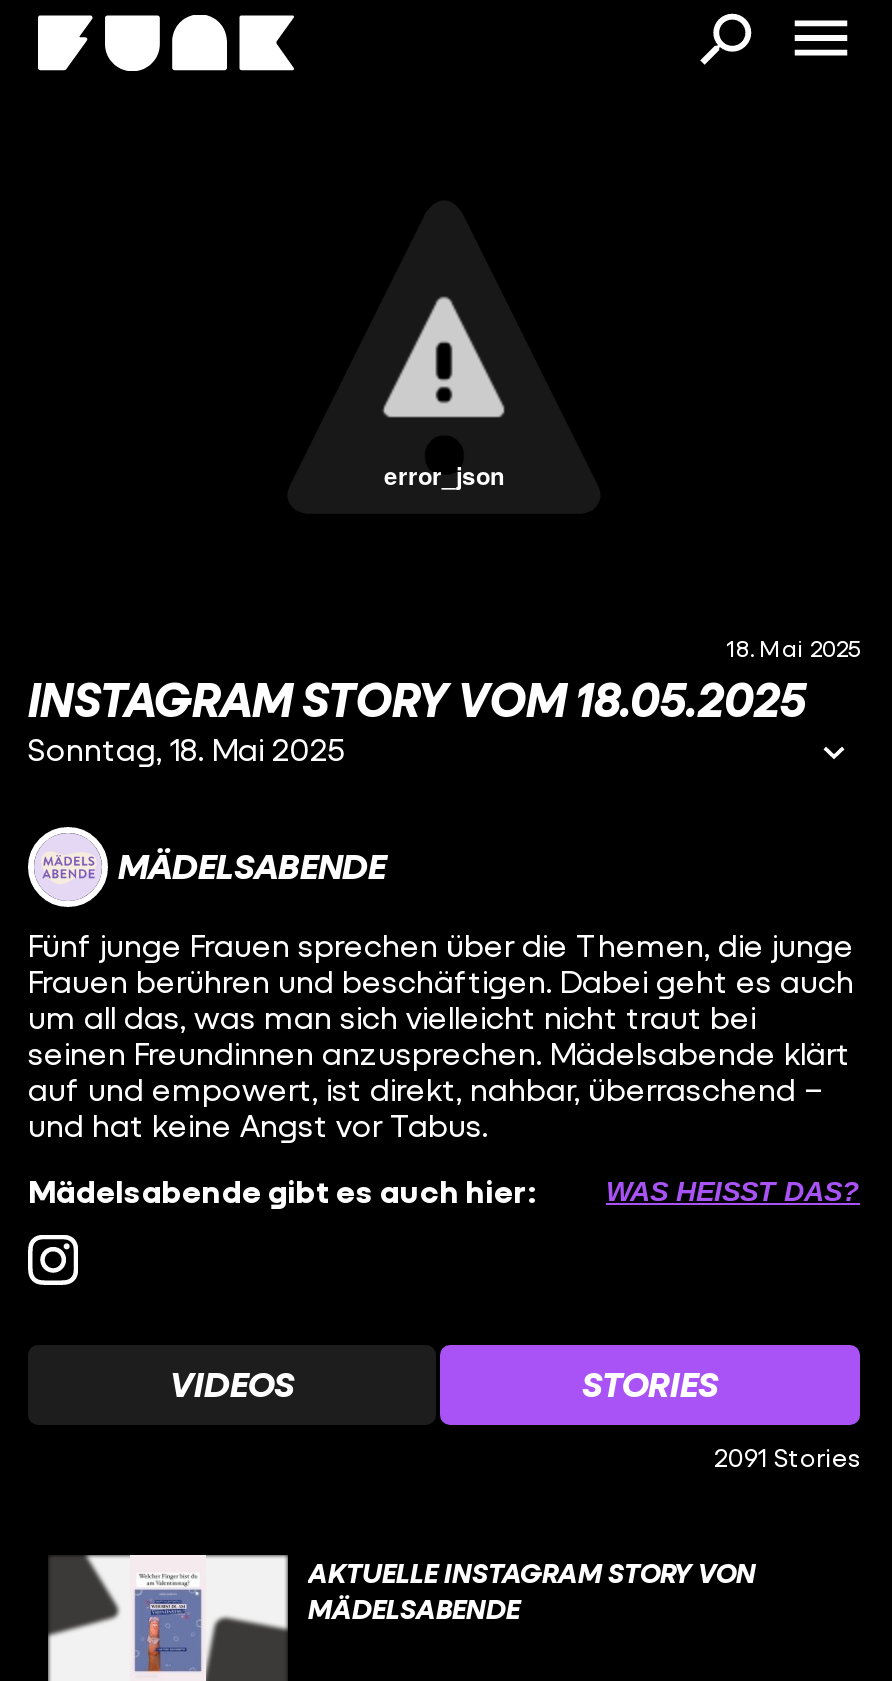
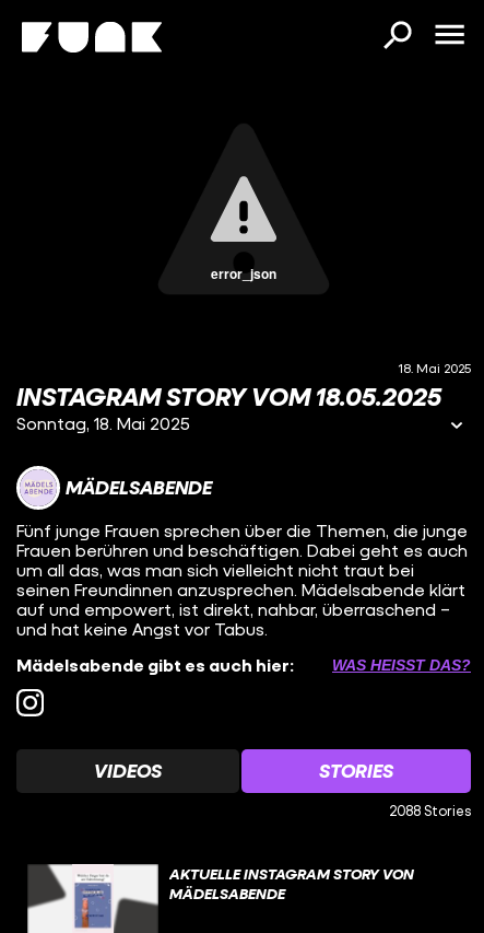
[714,1441,860,1473] 2091 Stories -> [389,802,471,819] 2088 Stories

